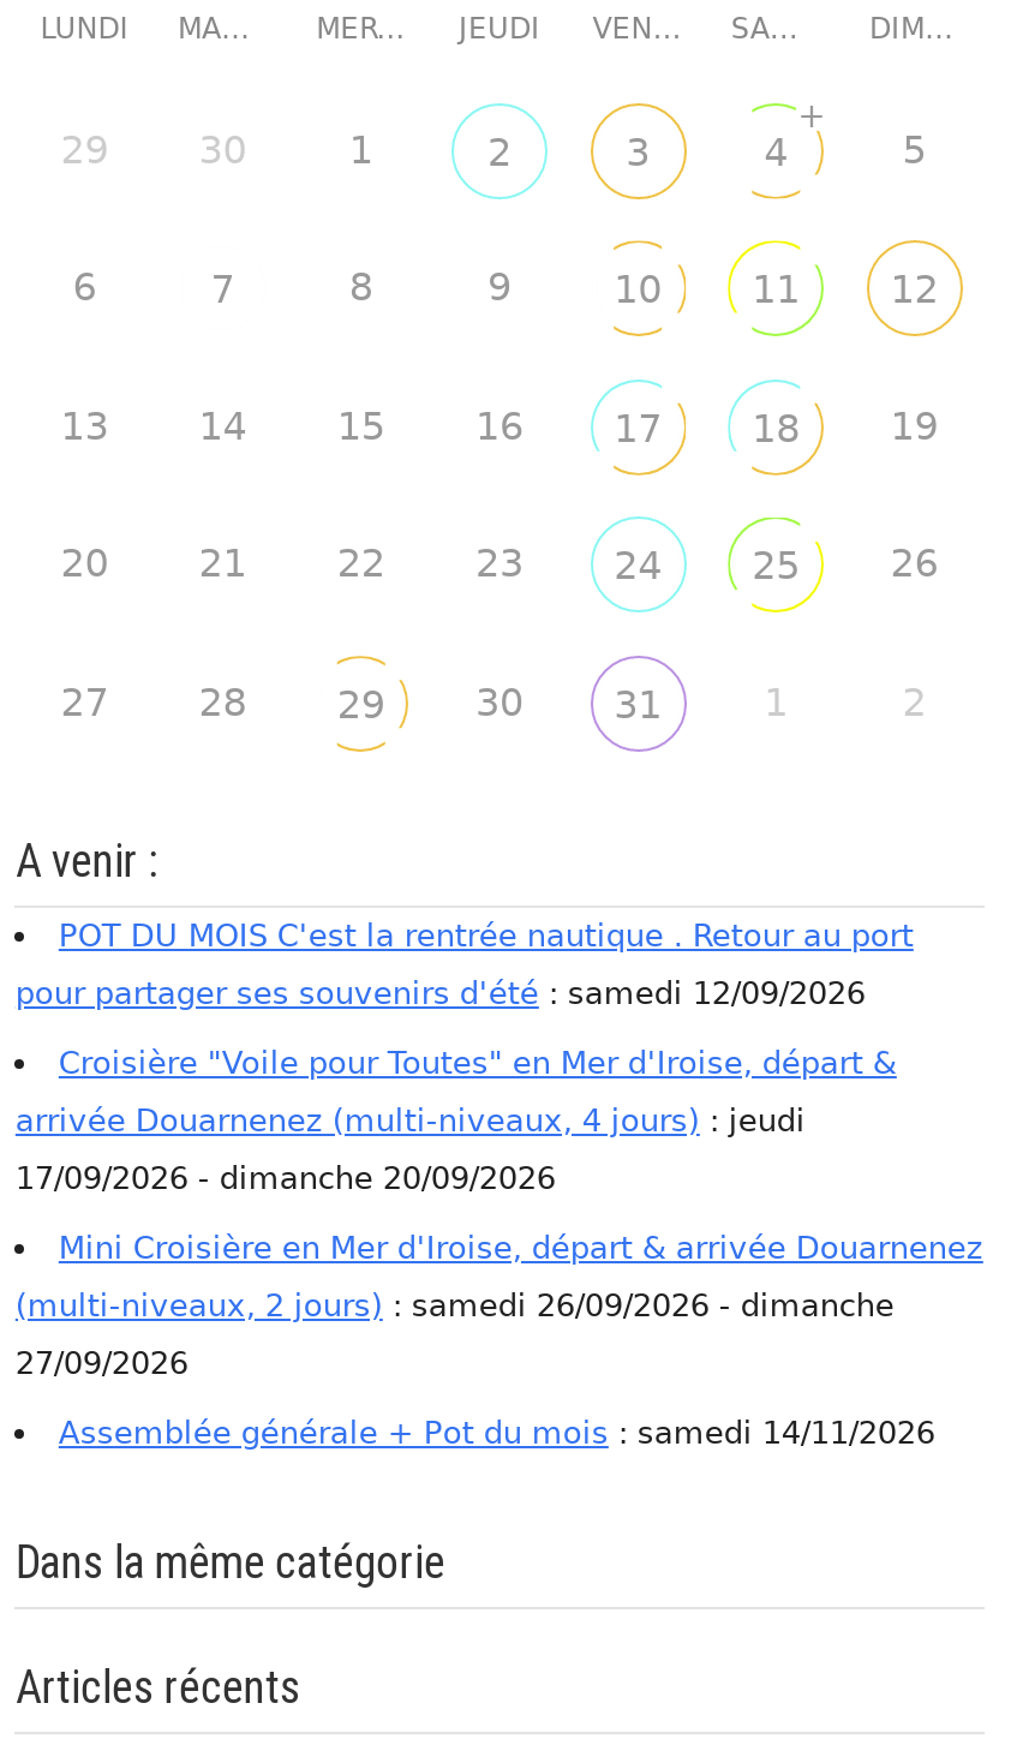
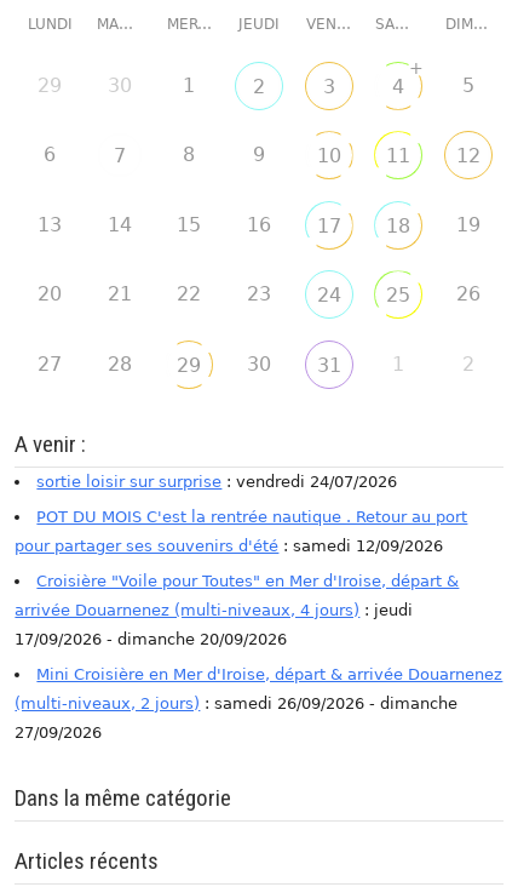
none -> [37,472,397,491] sortie loisir sur surprise: vendredi 24/07/2026
moved [15,917,983,1381] -> [15,508,503,741]: POT DU MOIS C'est la rentrée nautique . Retour au port | pour partager ses souvenirs d'été: samedi 12/09/2026 | Croisière "Voile pour Toutes" en Mer d'Iroise, départ & | arrivée Douarnenez (multi-niveaux, 4 jours): jeudi | 17/09/2026 - dimanche 20/09/2026 | Mini Croisière en Mer d'Iroise, départ & arrivée Douarnenez | (multi-niveaux, 2 jours): samedi 26/09/2026 - dimanche | 27/09/2026
[59,1414,935,1451] Assemblée générale + Pot du mois: samedi 14/11/2026 -> none

